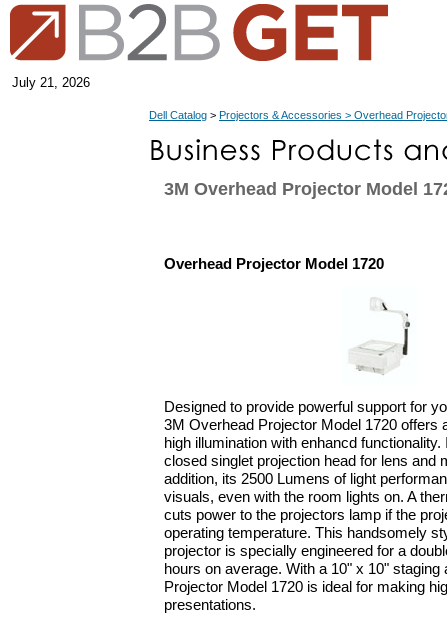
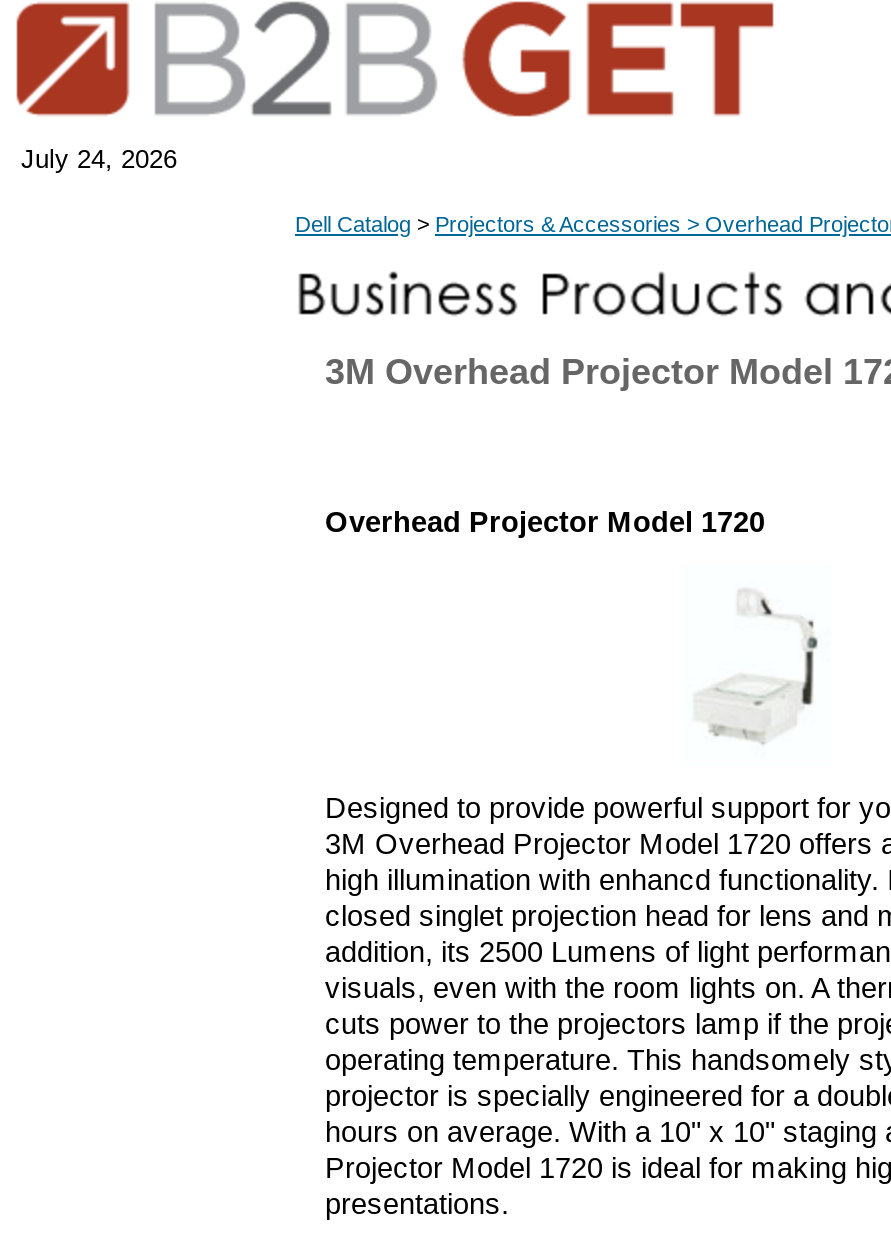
[12,75,90,90] July 21, 2026 -> [21,144,177,174] July 24, 2026

